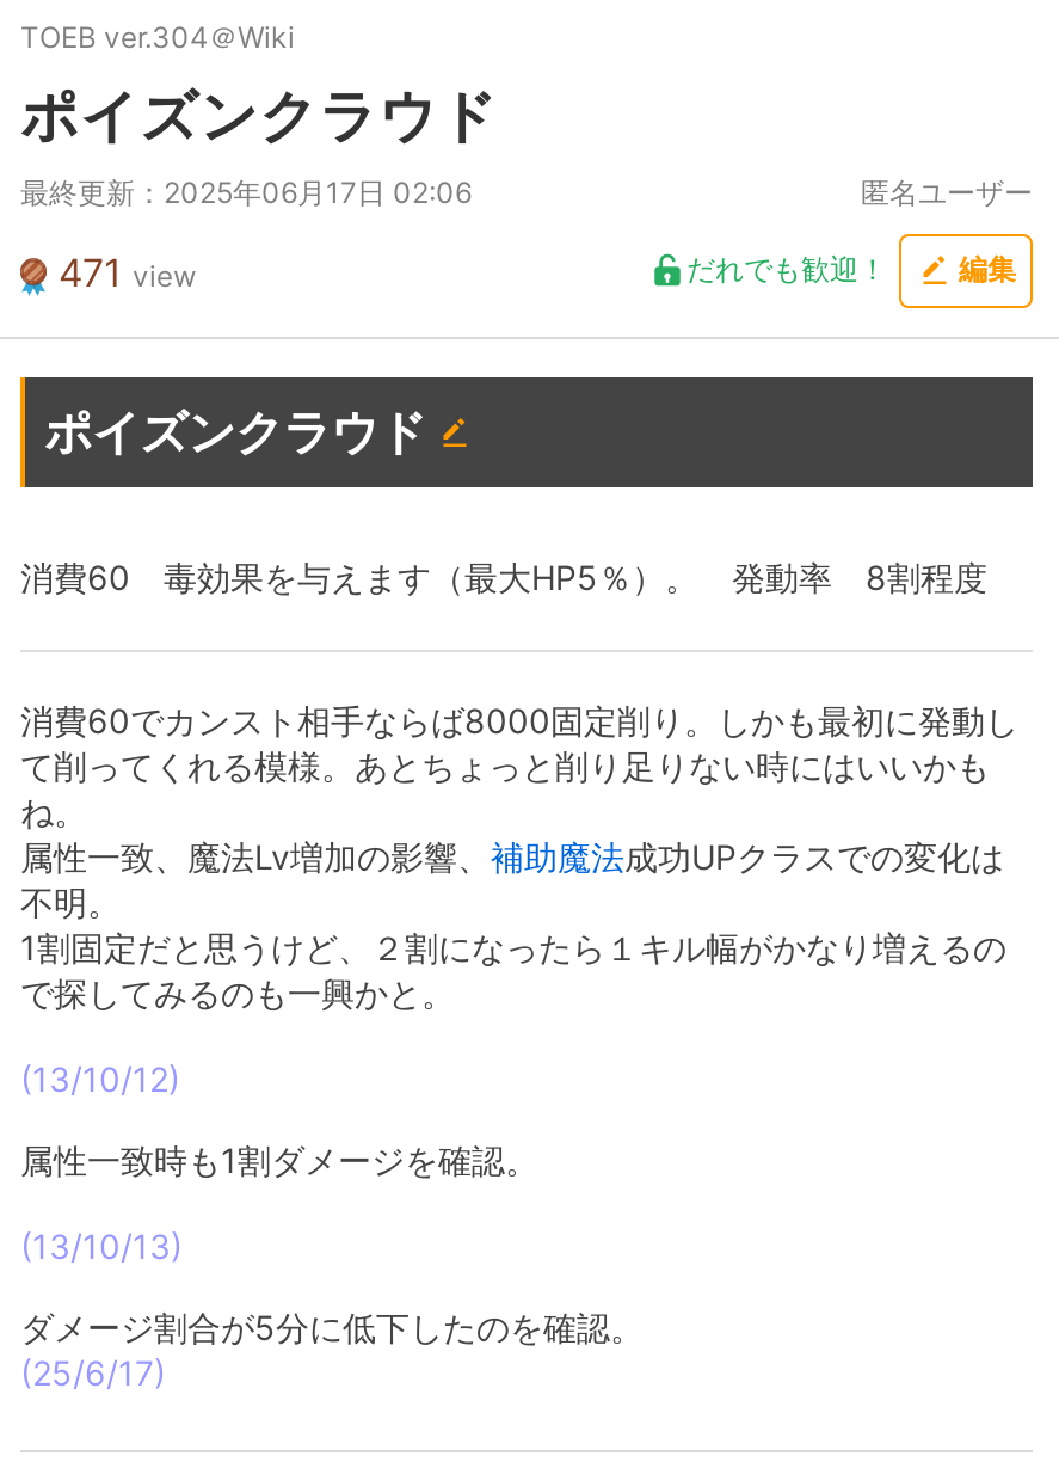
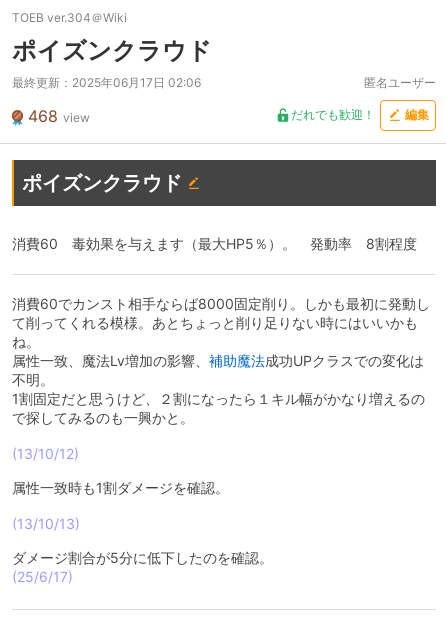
[59,247,197,295] 471 view -> [28,105,90,125] 468 view

